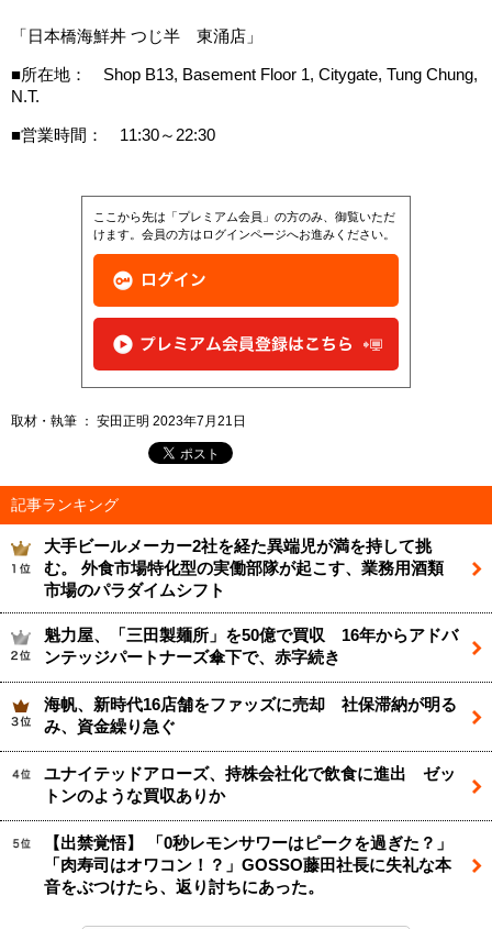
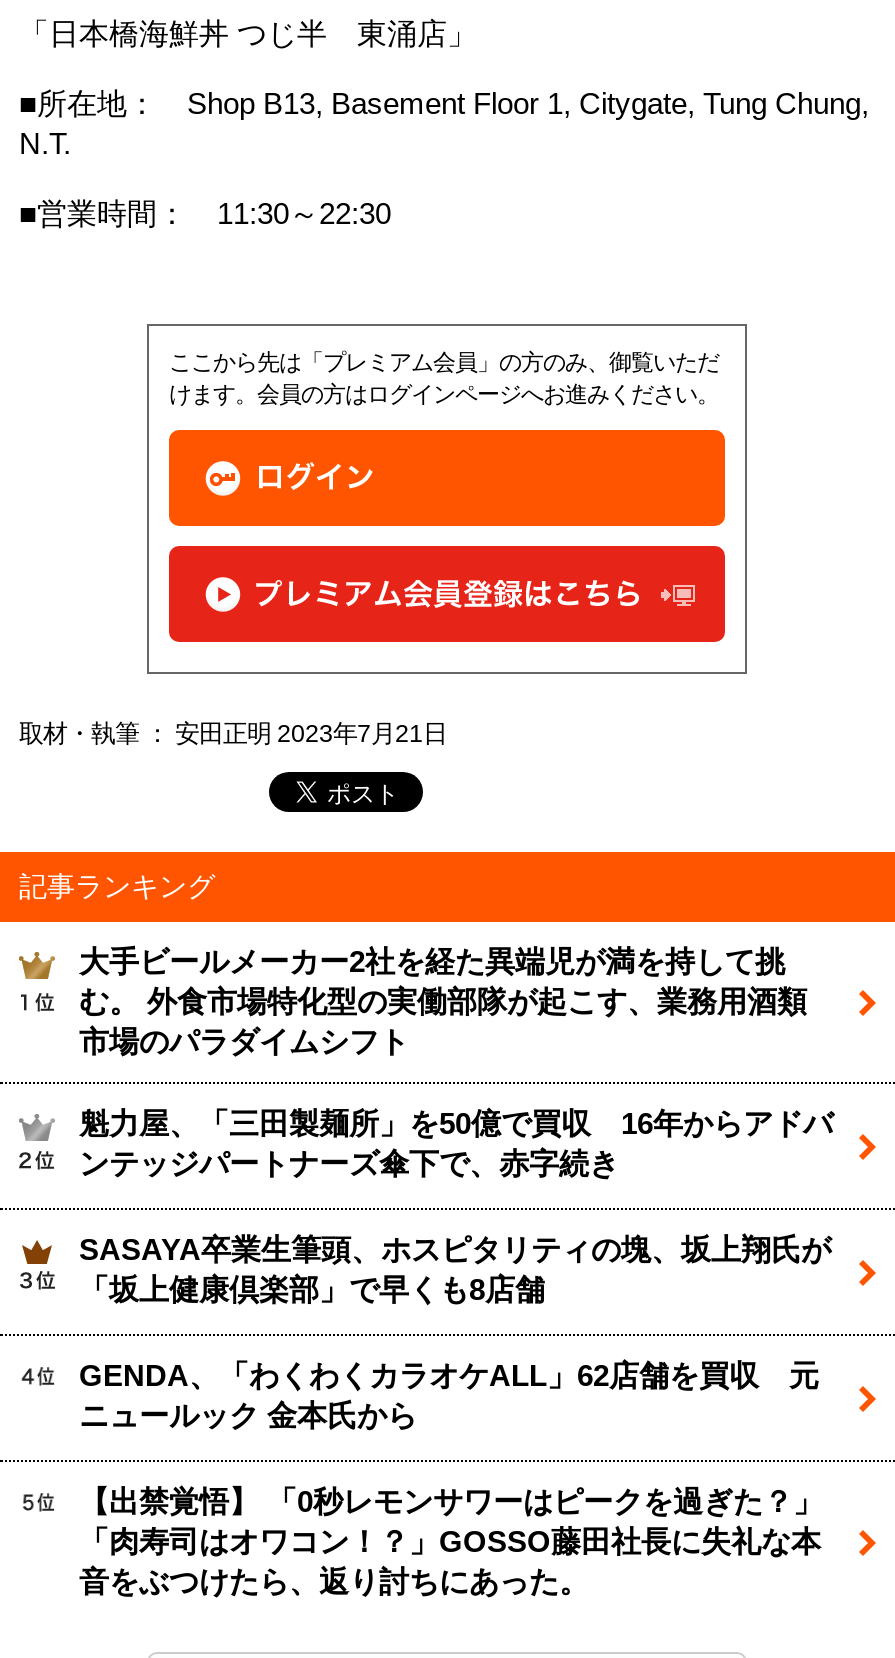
[44,696,457,736] 海帆、新時代16店舗をファッズに売却 社保滞納が明る | み、資金繰り急ぐ -> [79,1234,831,1306] SASAYA卒業生筆頭、ホスピタリティの塊、坂上翔氏が | 「坂上健康倶楽部」で早くも8店舗
[44,765,456,805] ユナイテッドアローズ、持株会社化で飲食に進出 ゼッ | トンのような買収ありか -> [79,1360,819,1432] GENDA、「わくわくカラオケALL」62店舗を買収 元 | ニュールック 金本氏から

